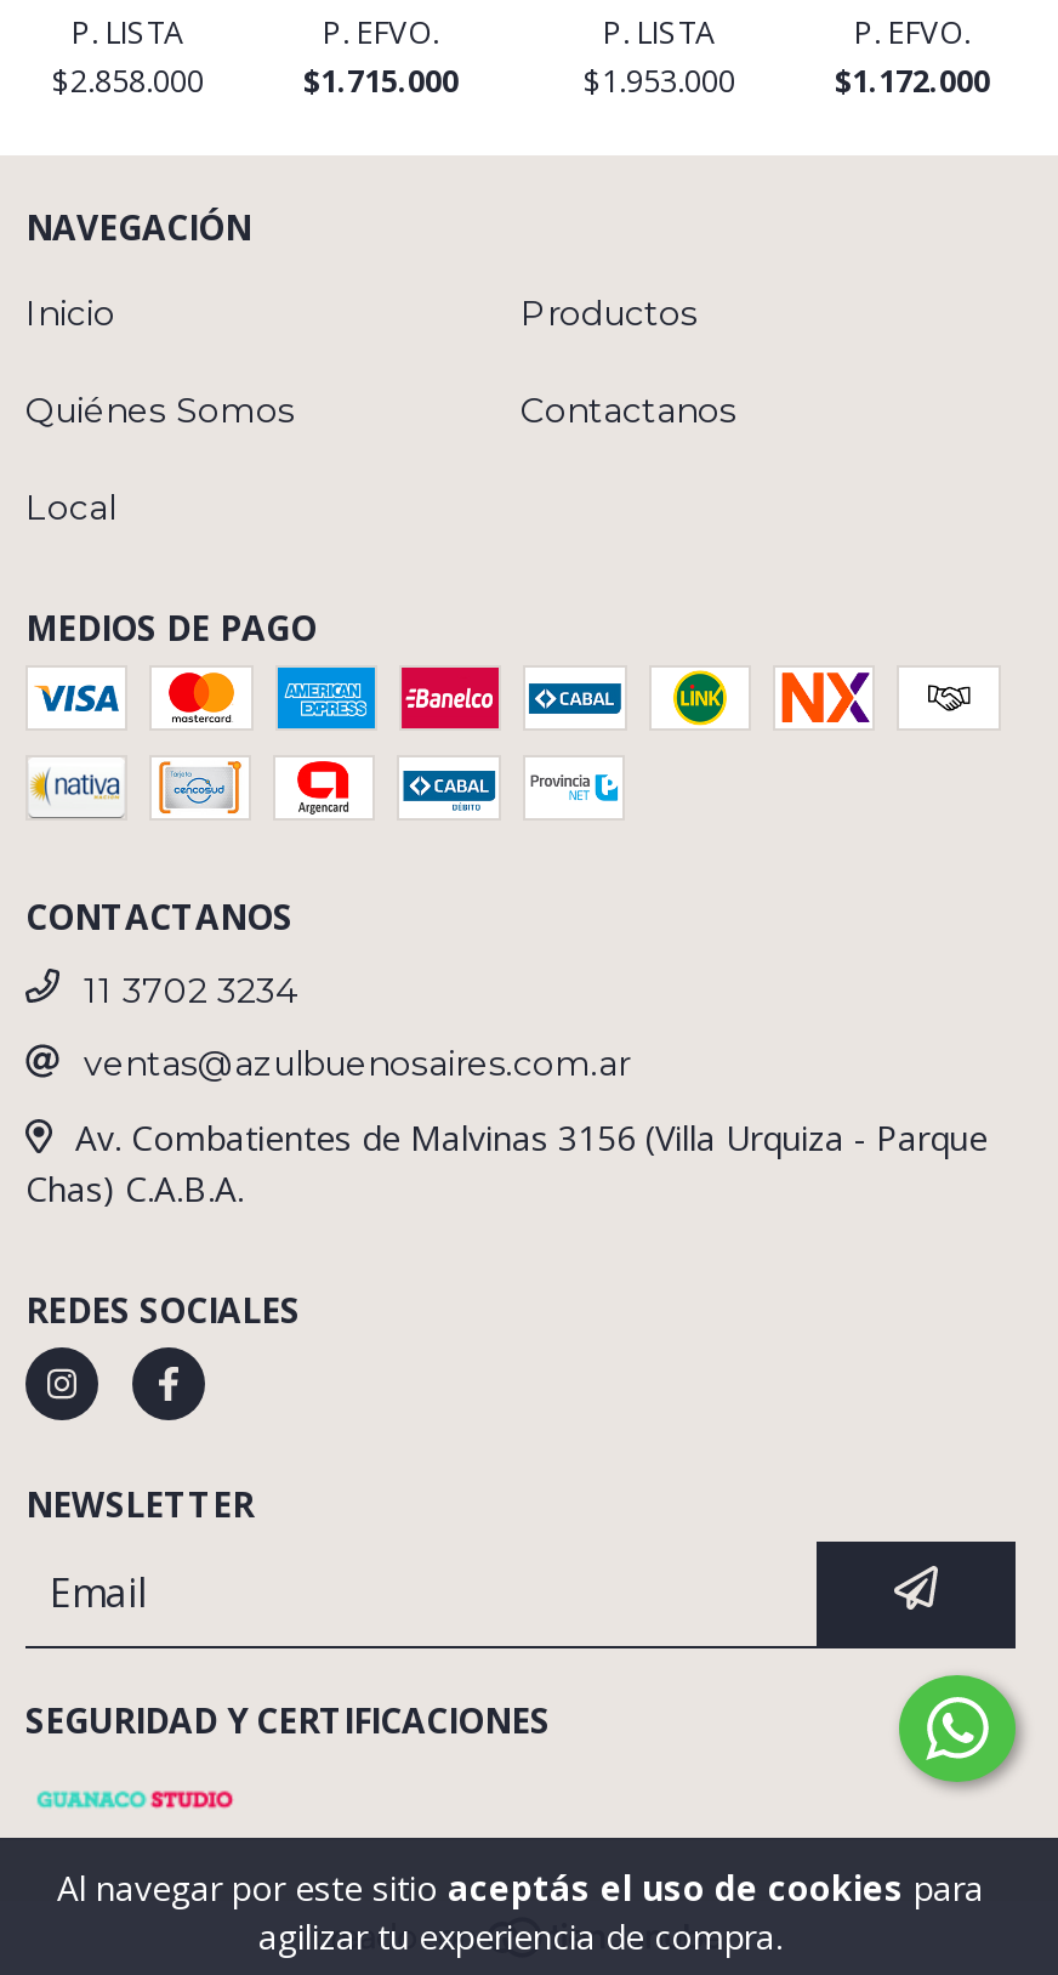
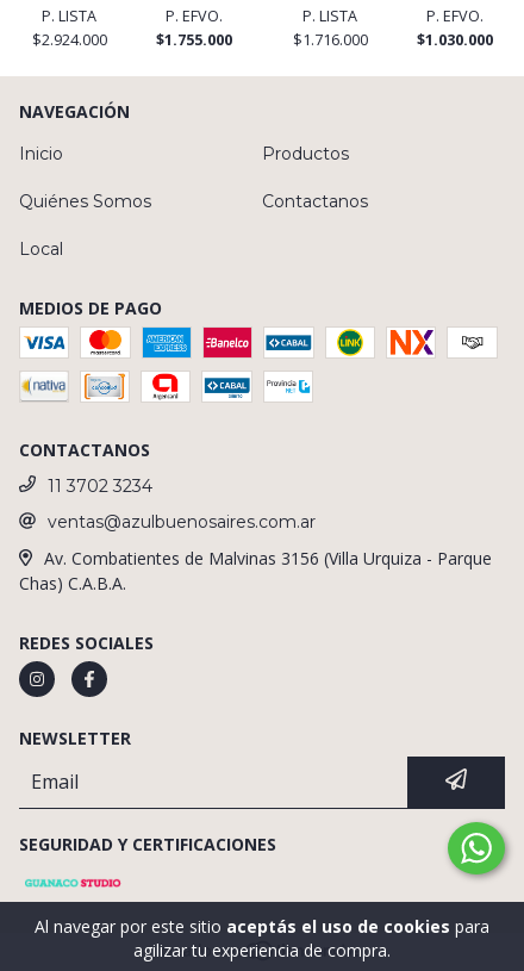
[51,59,204,101] $2.858.000 -> [32,29,107,49] $2.924.000
[303,59,459,101] $1.715.000 -> [155,29,232,49] $1.755.000
[582,59,735,101] $1.953.000 -> [292,29,367,49] $1.716.000
[835,59,990,101] $1.172.000 -> [416,29,492,49] $1.030.000

